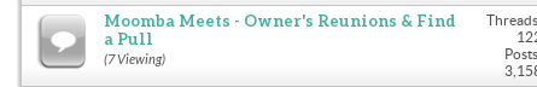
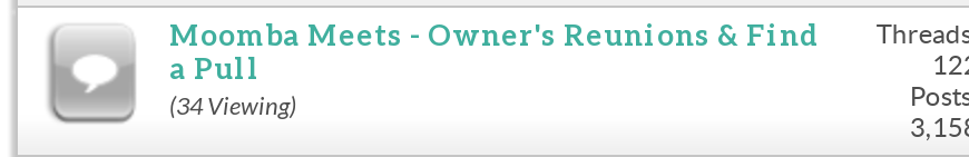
[104,52,165,68] (7 Viewing) -> [169,92,296,121] (34 Viewing)

